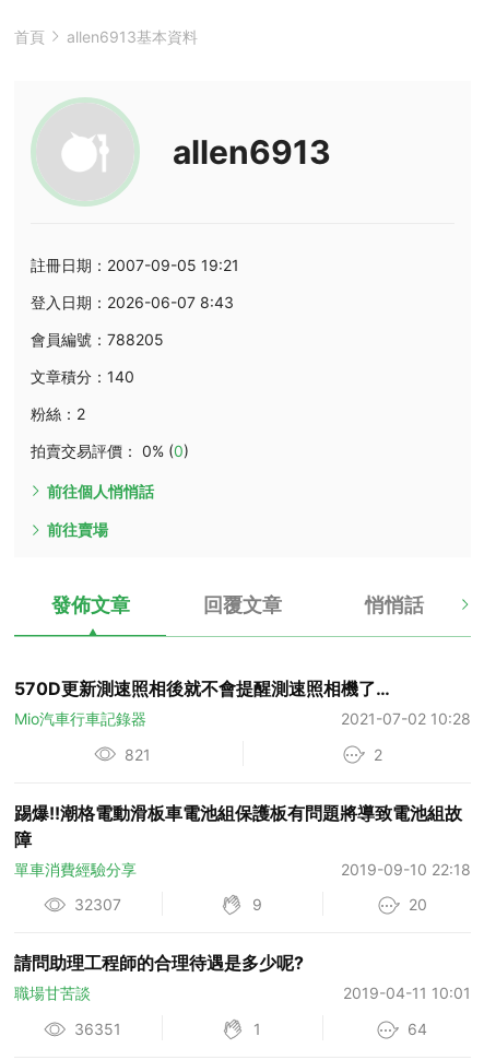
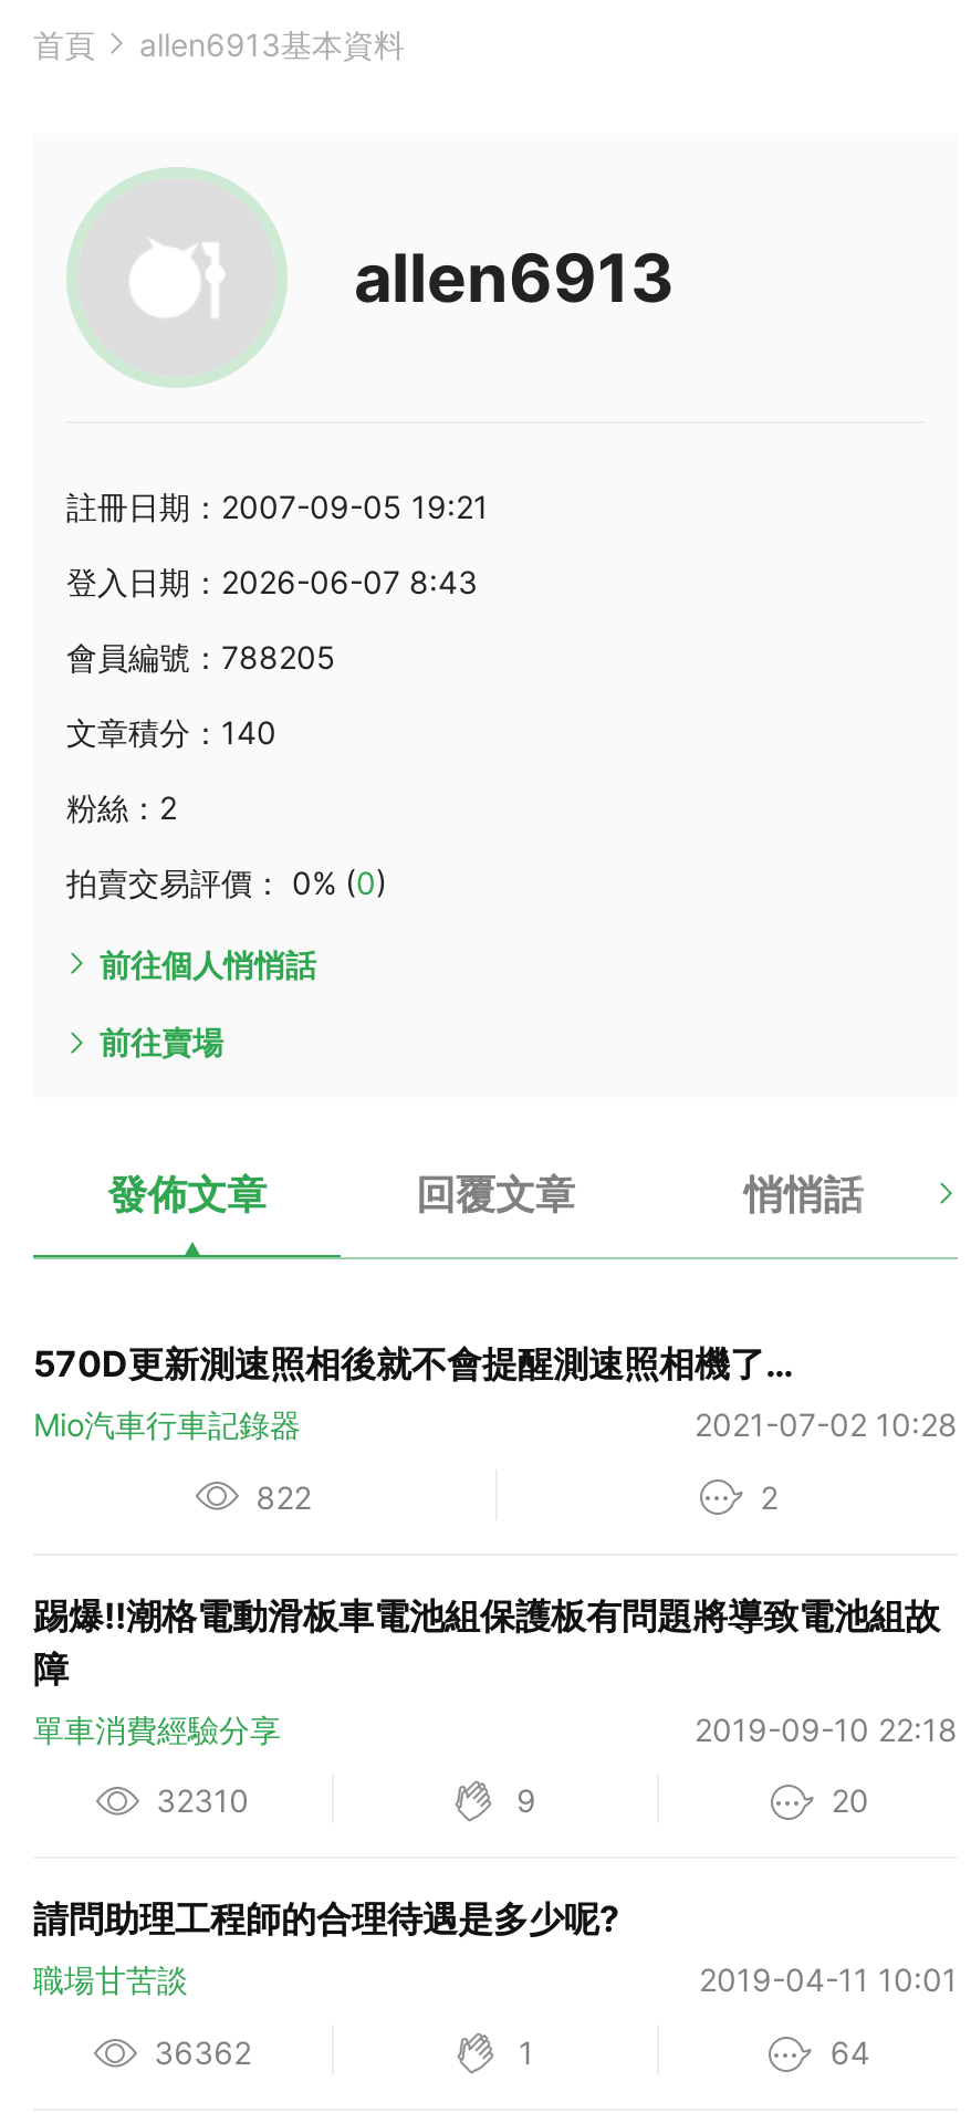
[125,745,151,764] 821 -> [256,1478,311,1515] 822
[75,895,121,914] 32307 -> [156,1782,249,1820] 32310
[75,1020,121,1038] 36351 -> [154,2034,251,2071] 36362

